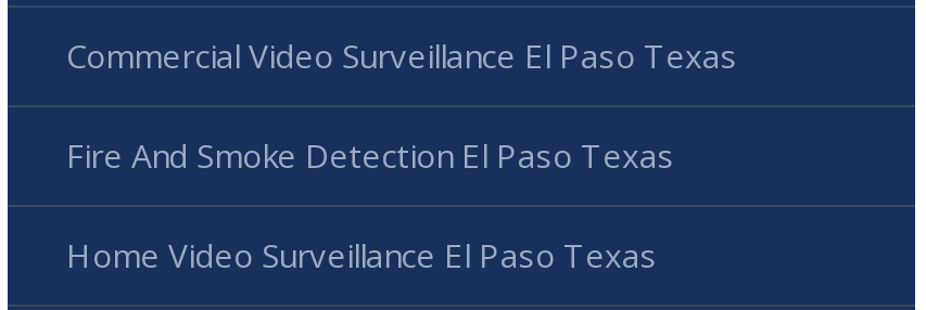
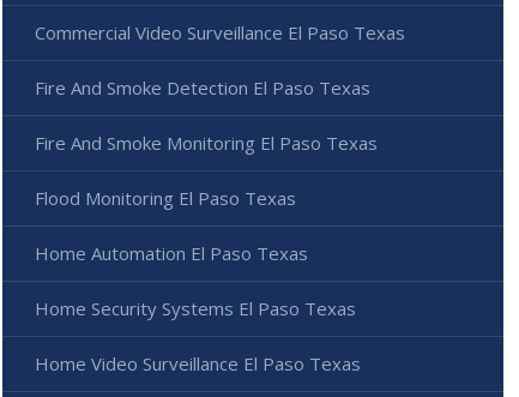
none -> [35,130,378,320] Fire And Smoke Monitoring El Paso Texas | Flood Monitoring El Paso Texas | Home Automation El Paso Texas | Home Security Systems El Paso Texas

